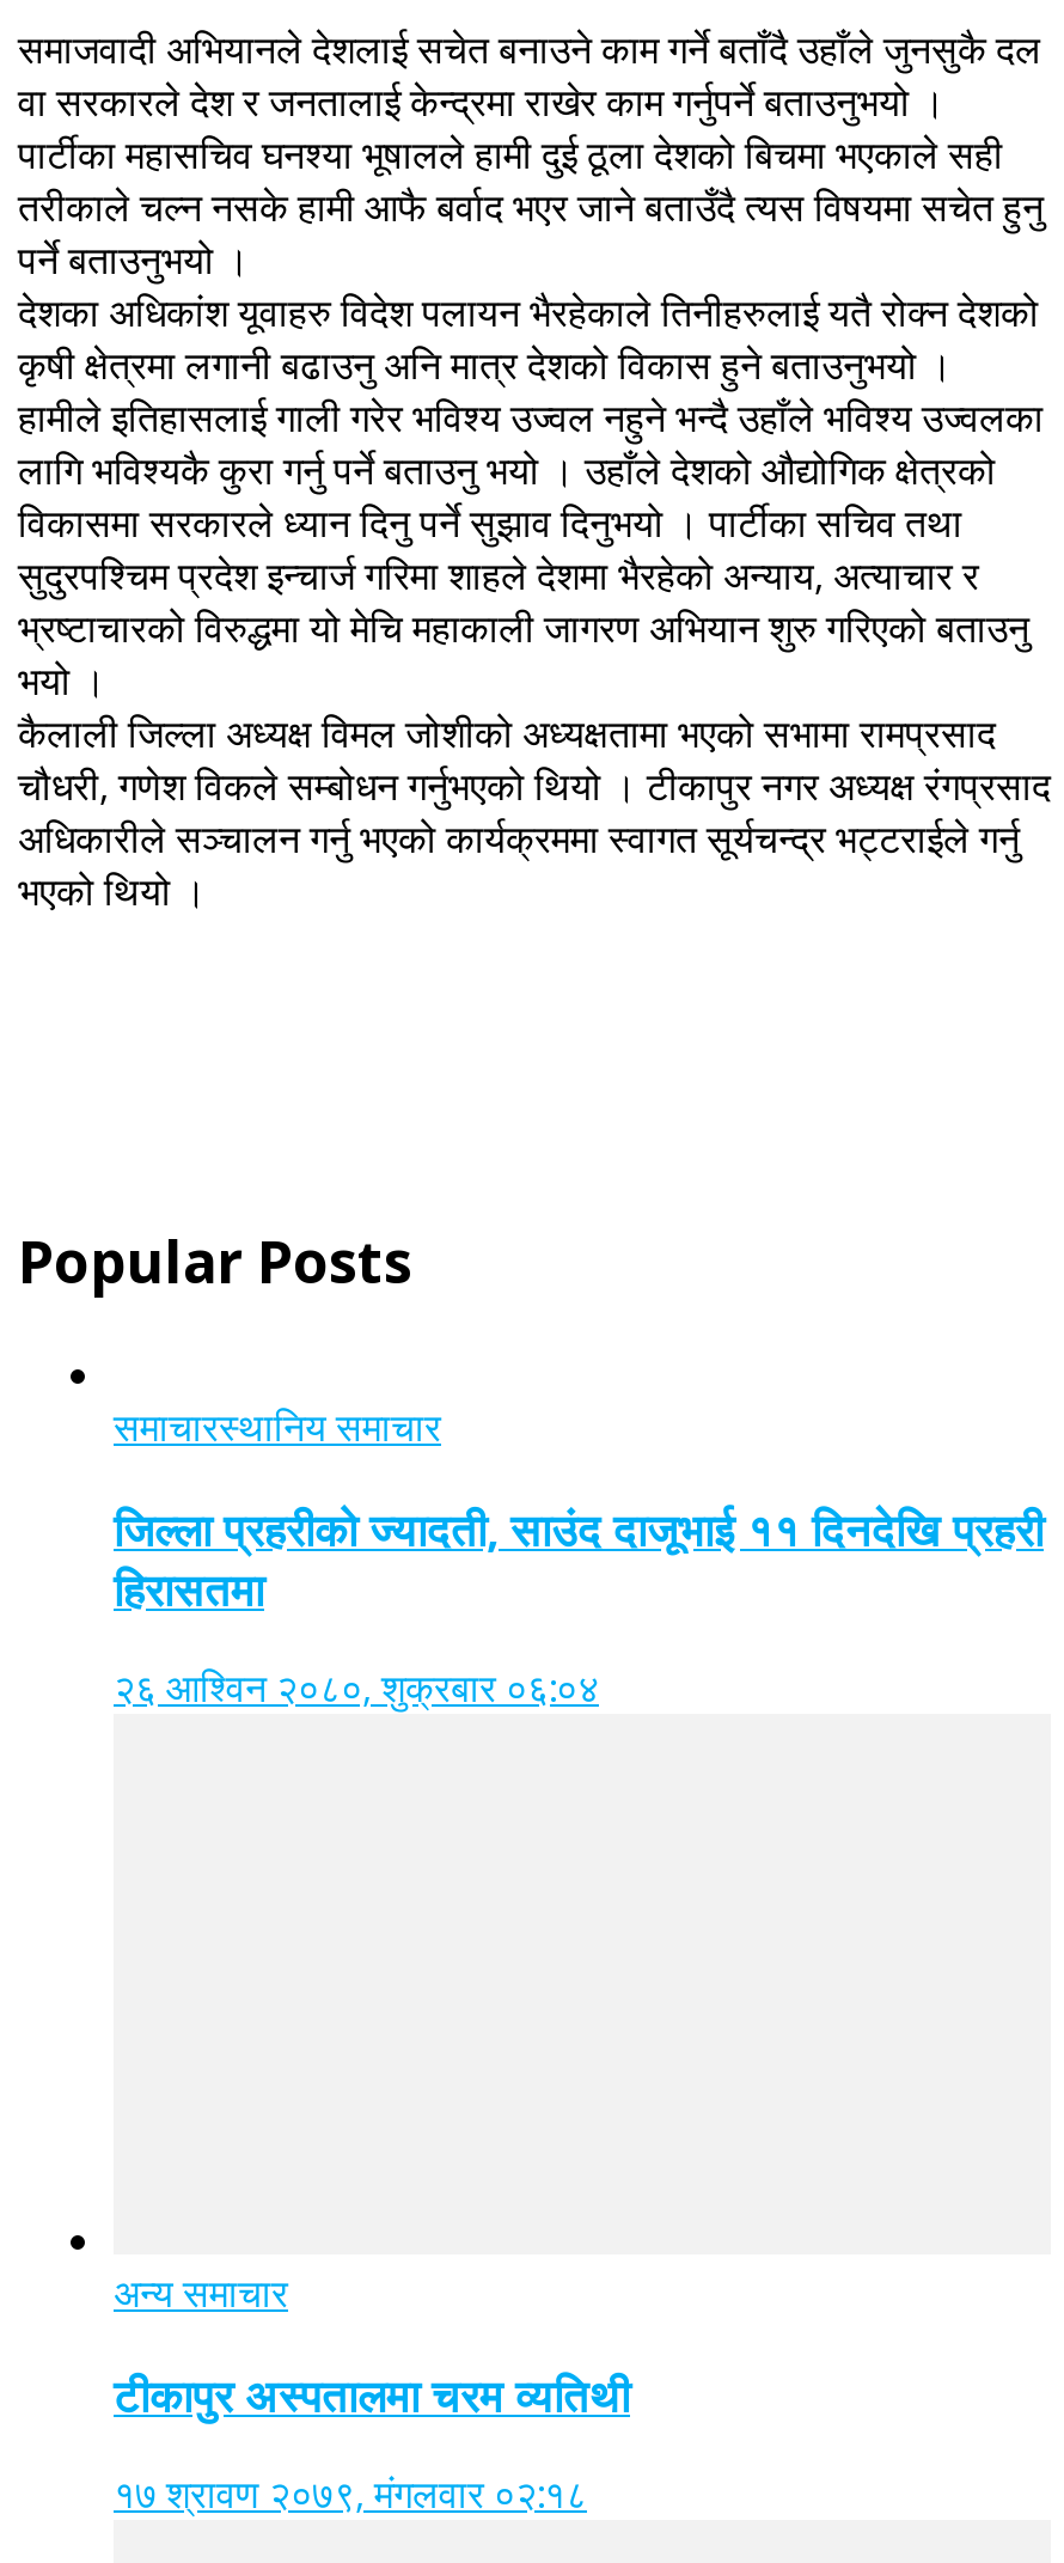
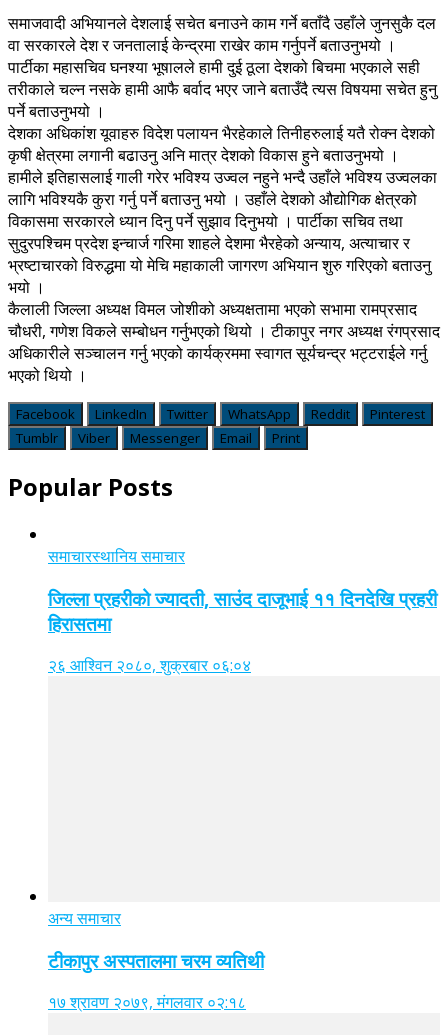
none -> [16,405,425,447] Facebook | LinkedIn | Twitter | WhatsApp | Reddit | Pinterest | Tumblr | Viber | Messenger | Email | Print

